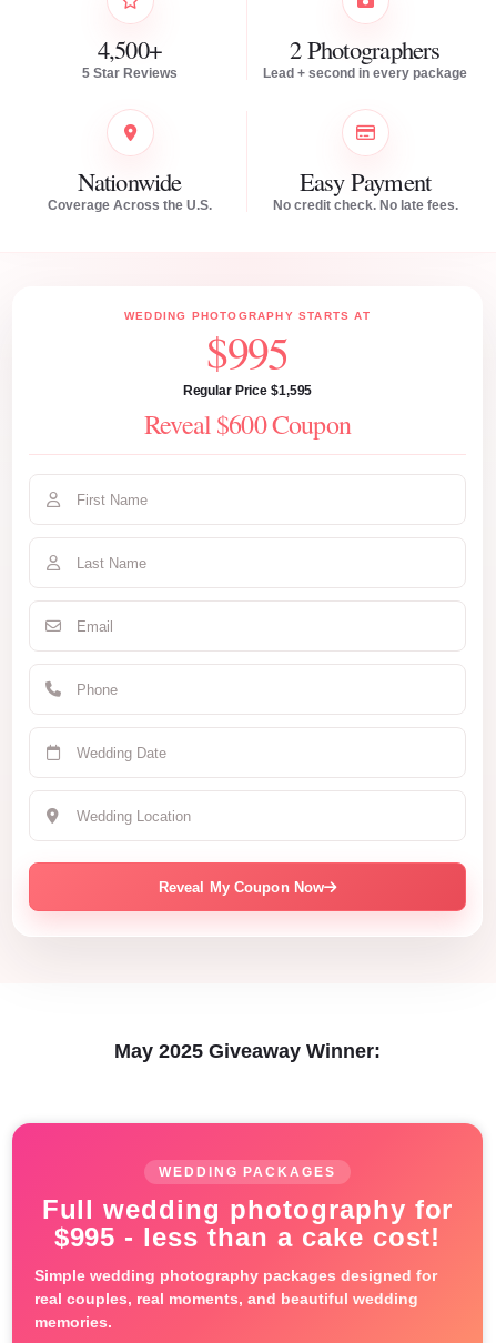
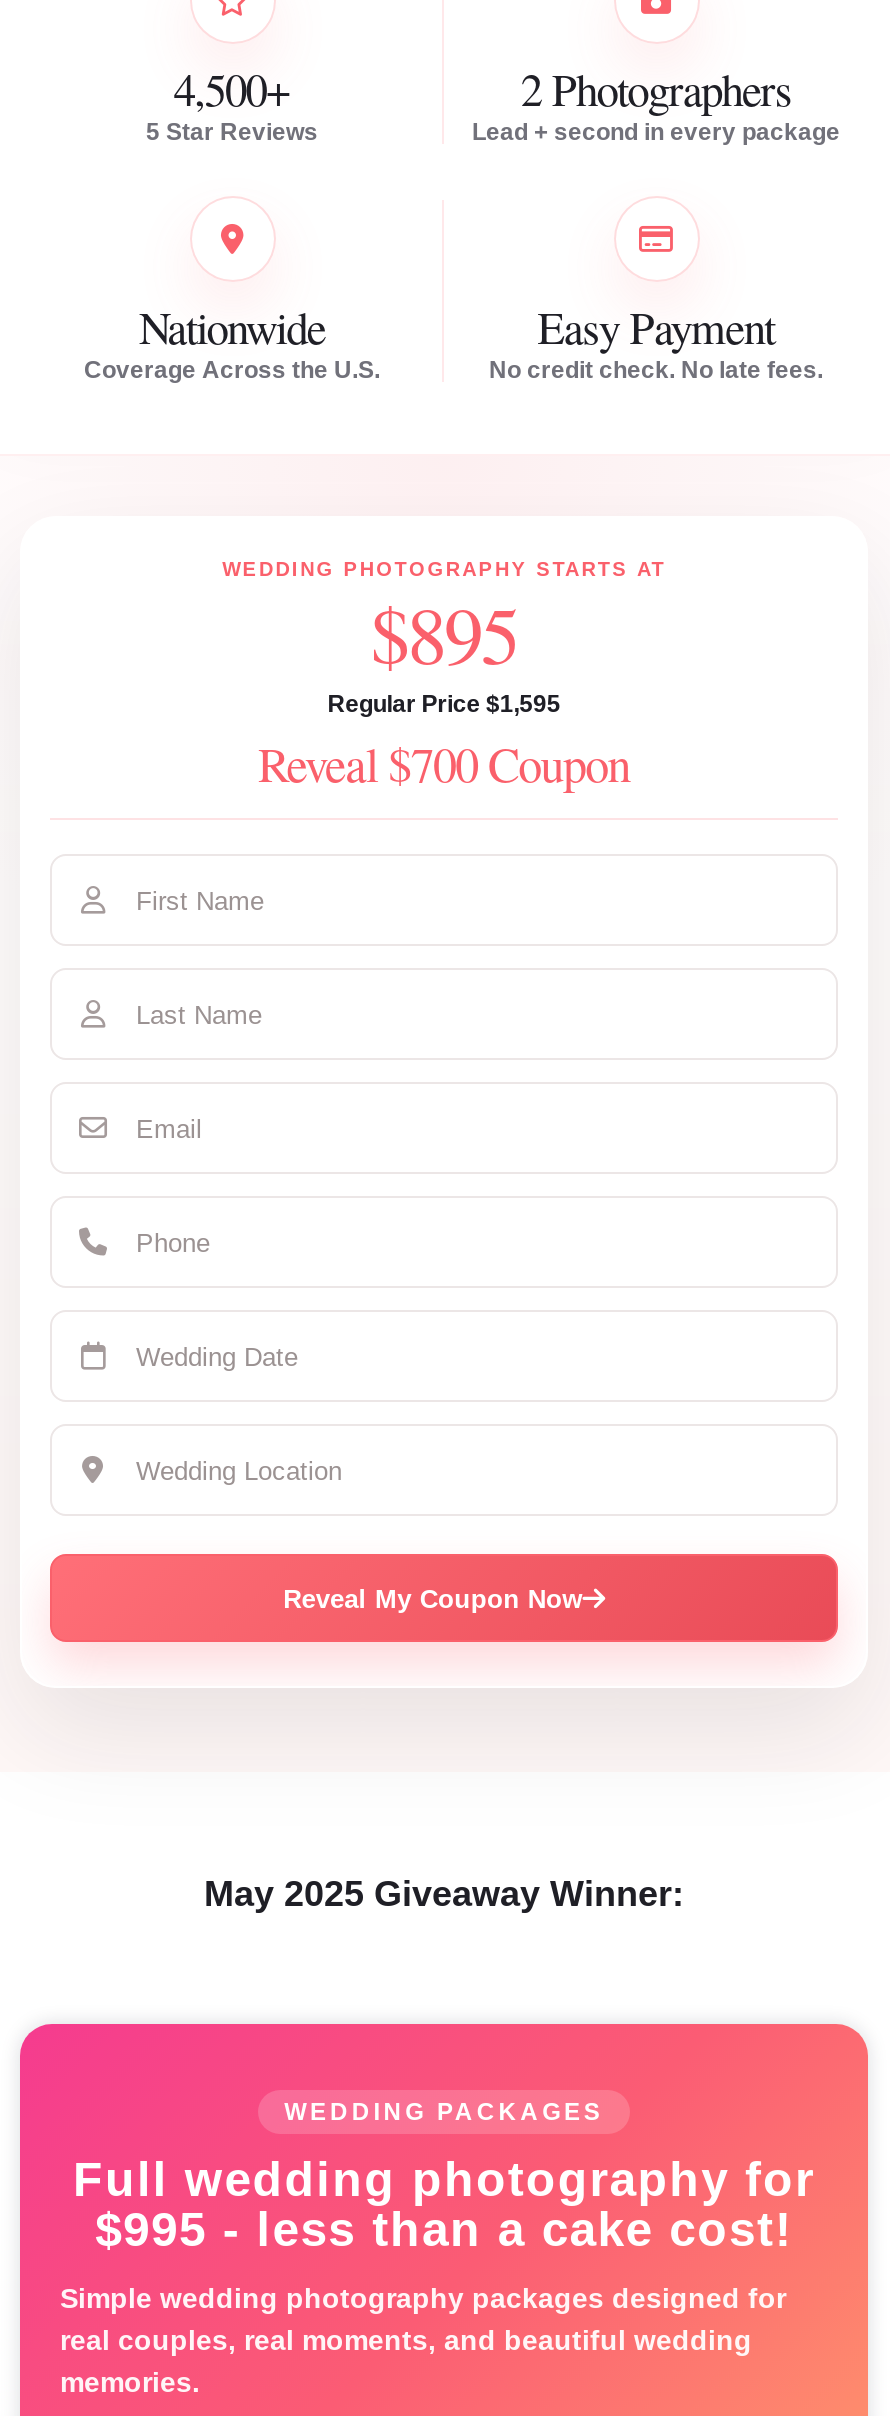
[207,322,288,381] $995 -> [370,580,518,686] $895
[144,406,351,442] Reveal $600 Coupon -> [258,732,630,796] Reveal $700 Coupon

